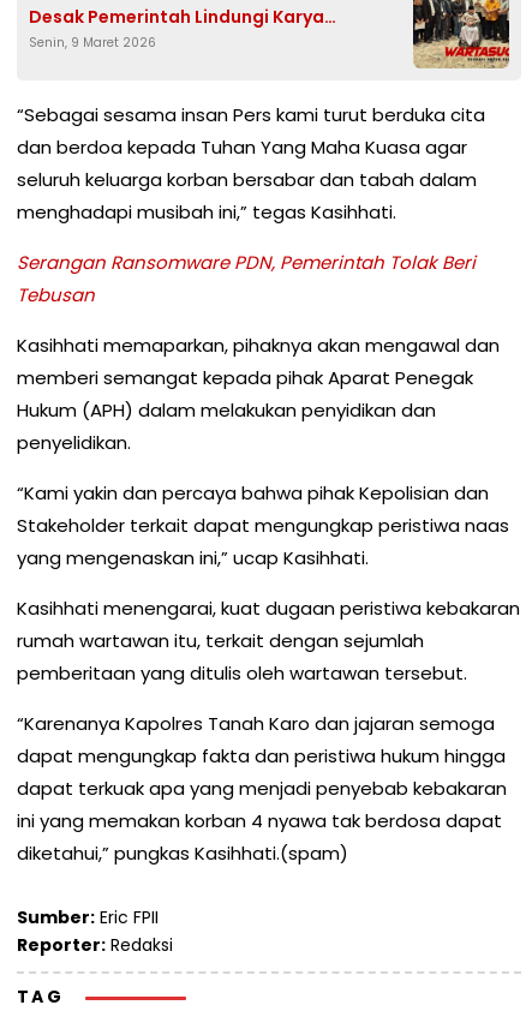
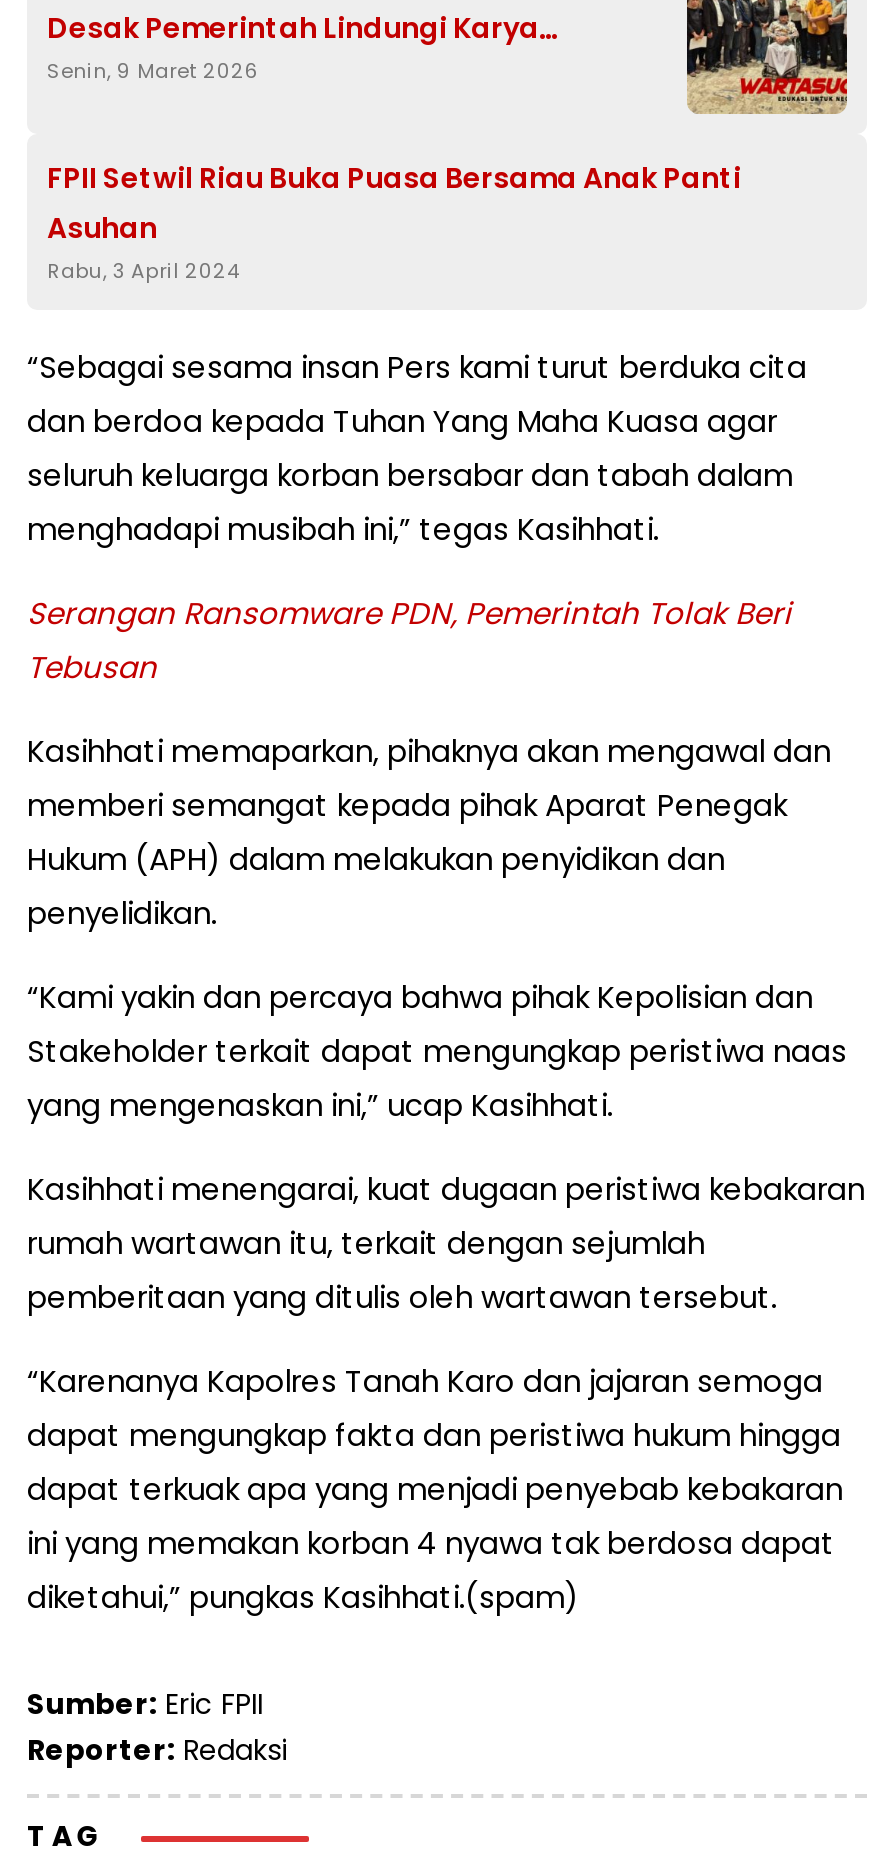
none -> [47,159,741,287] FPII Setwil Riau Buka Puasa Bersama Anak Panti | Asuhan | Rabu, 3 April 2024

